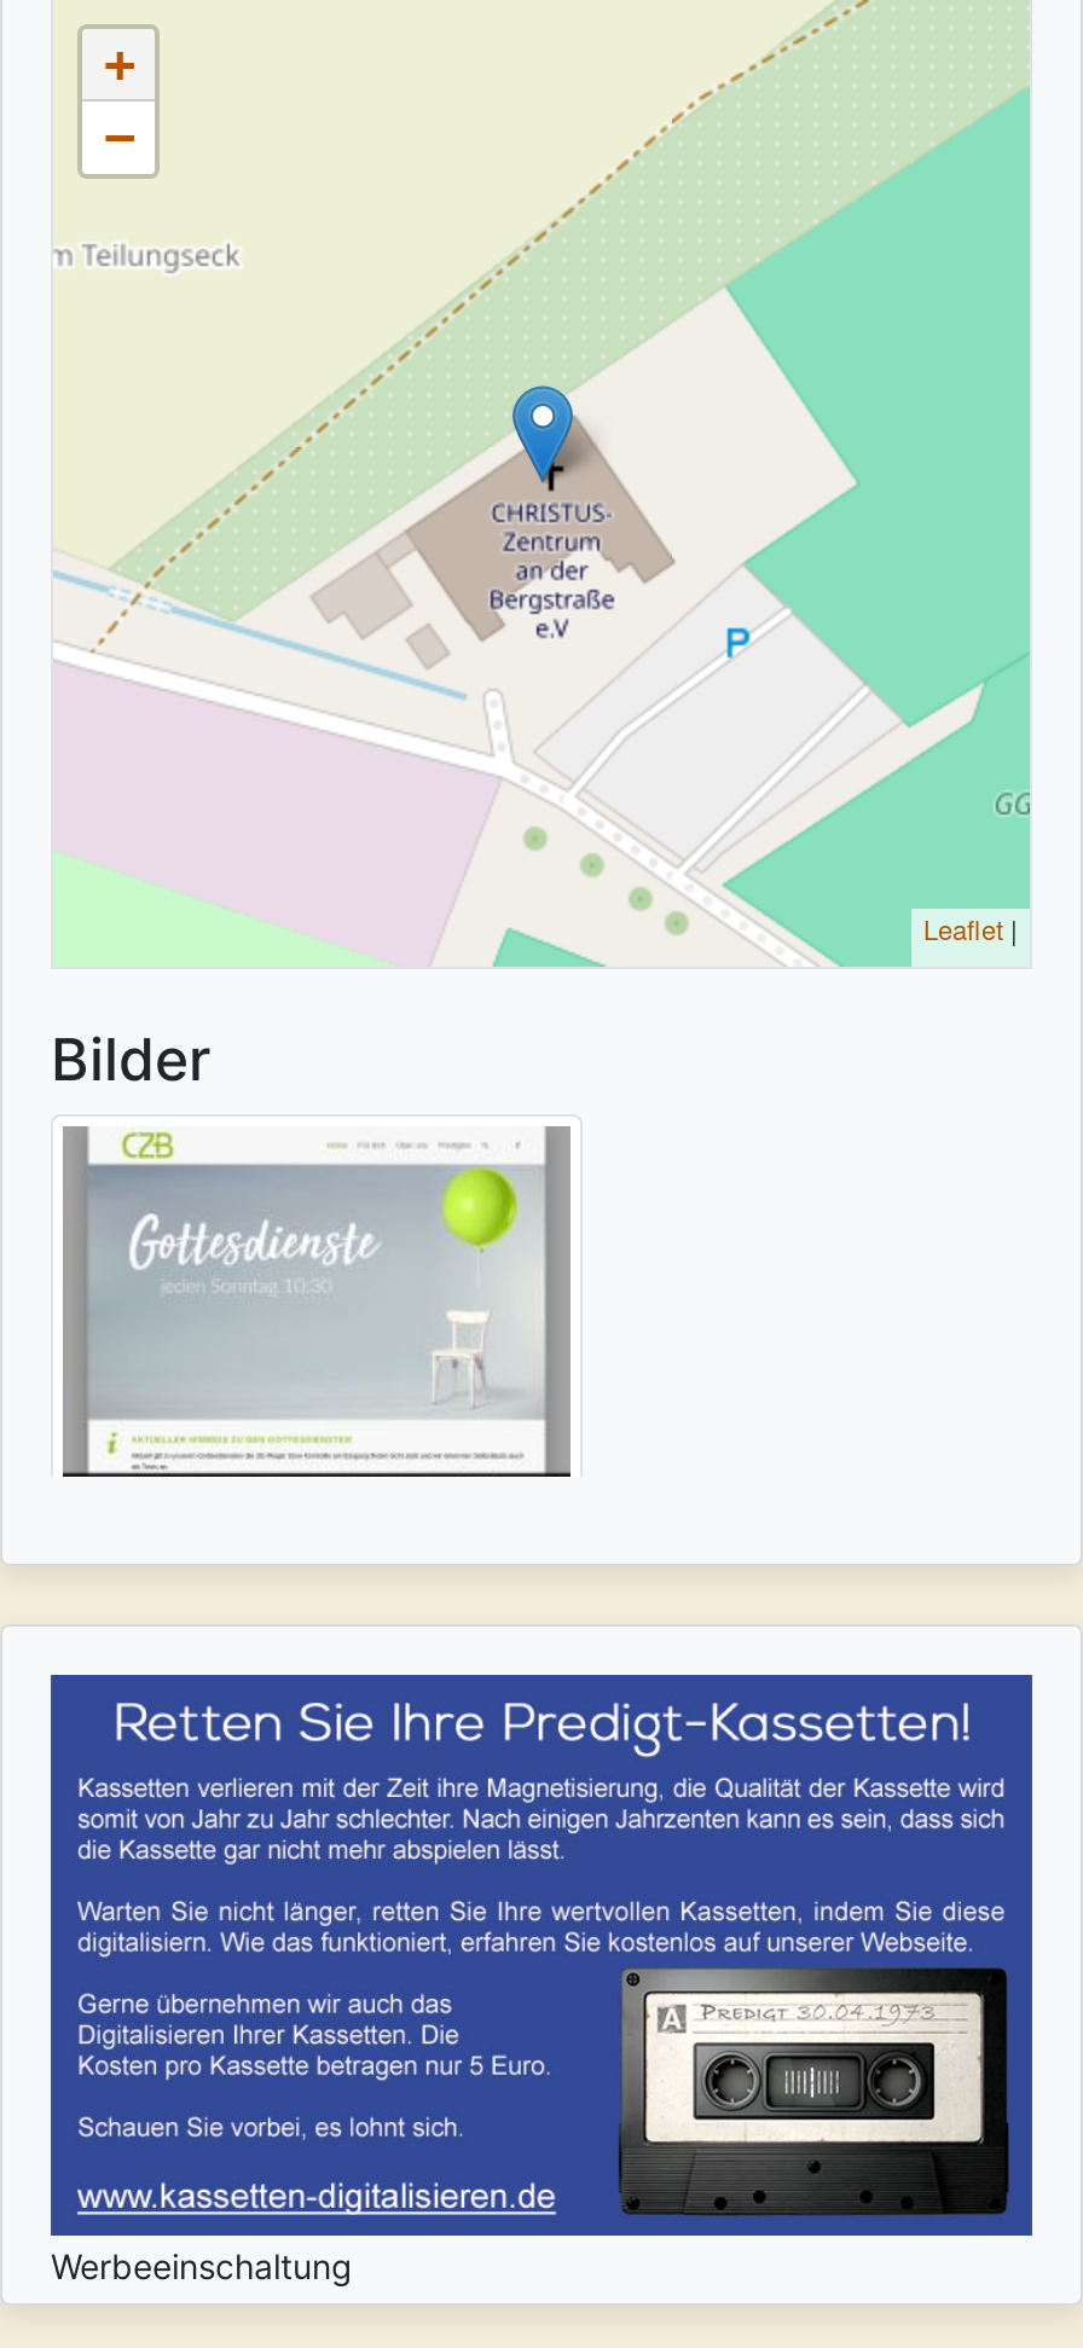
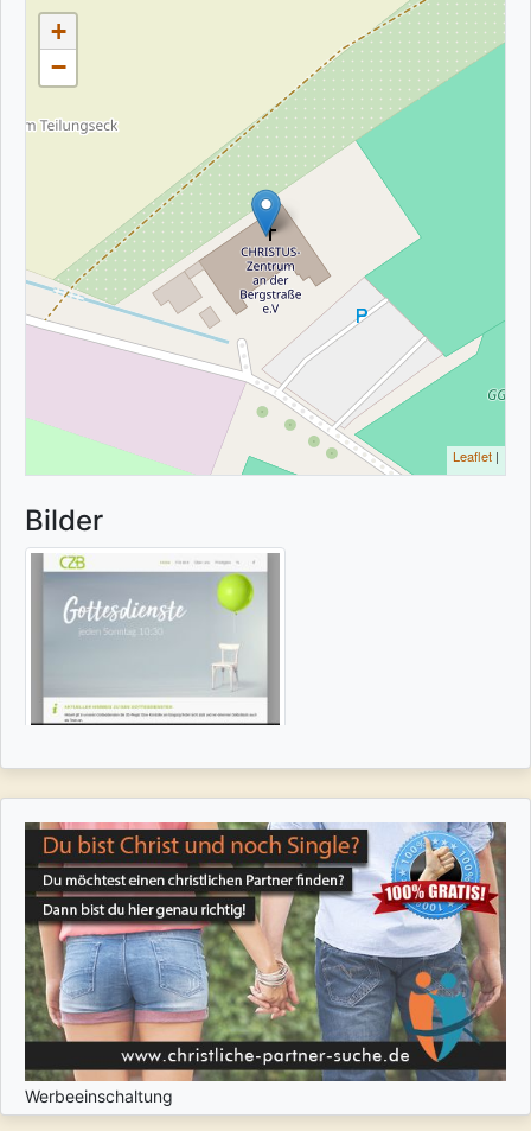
[48,1672,1035,2238] [image] -> [24,821,507,1082] [image]

